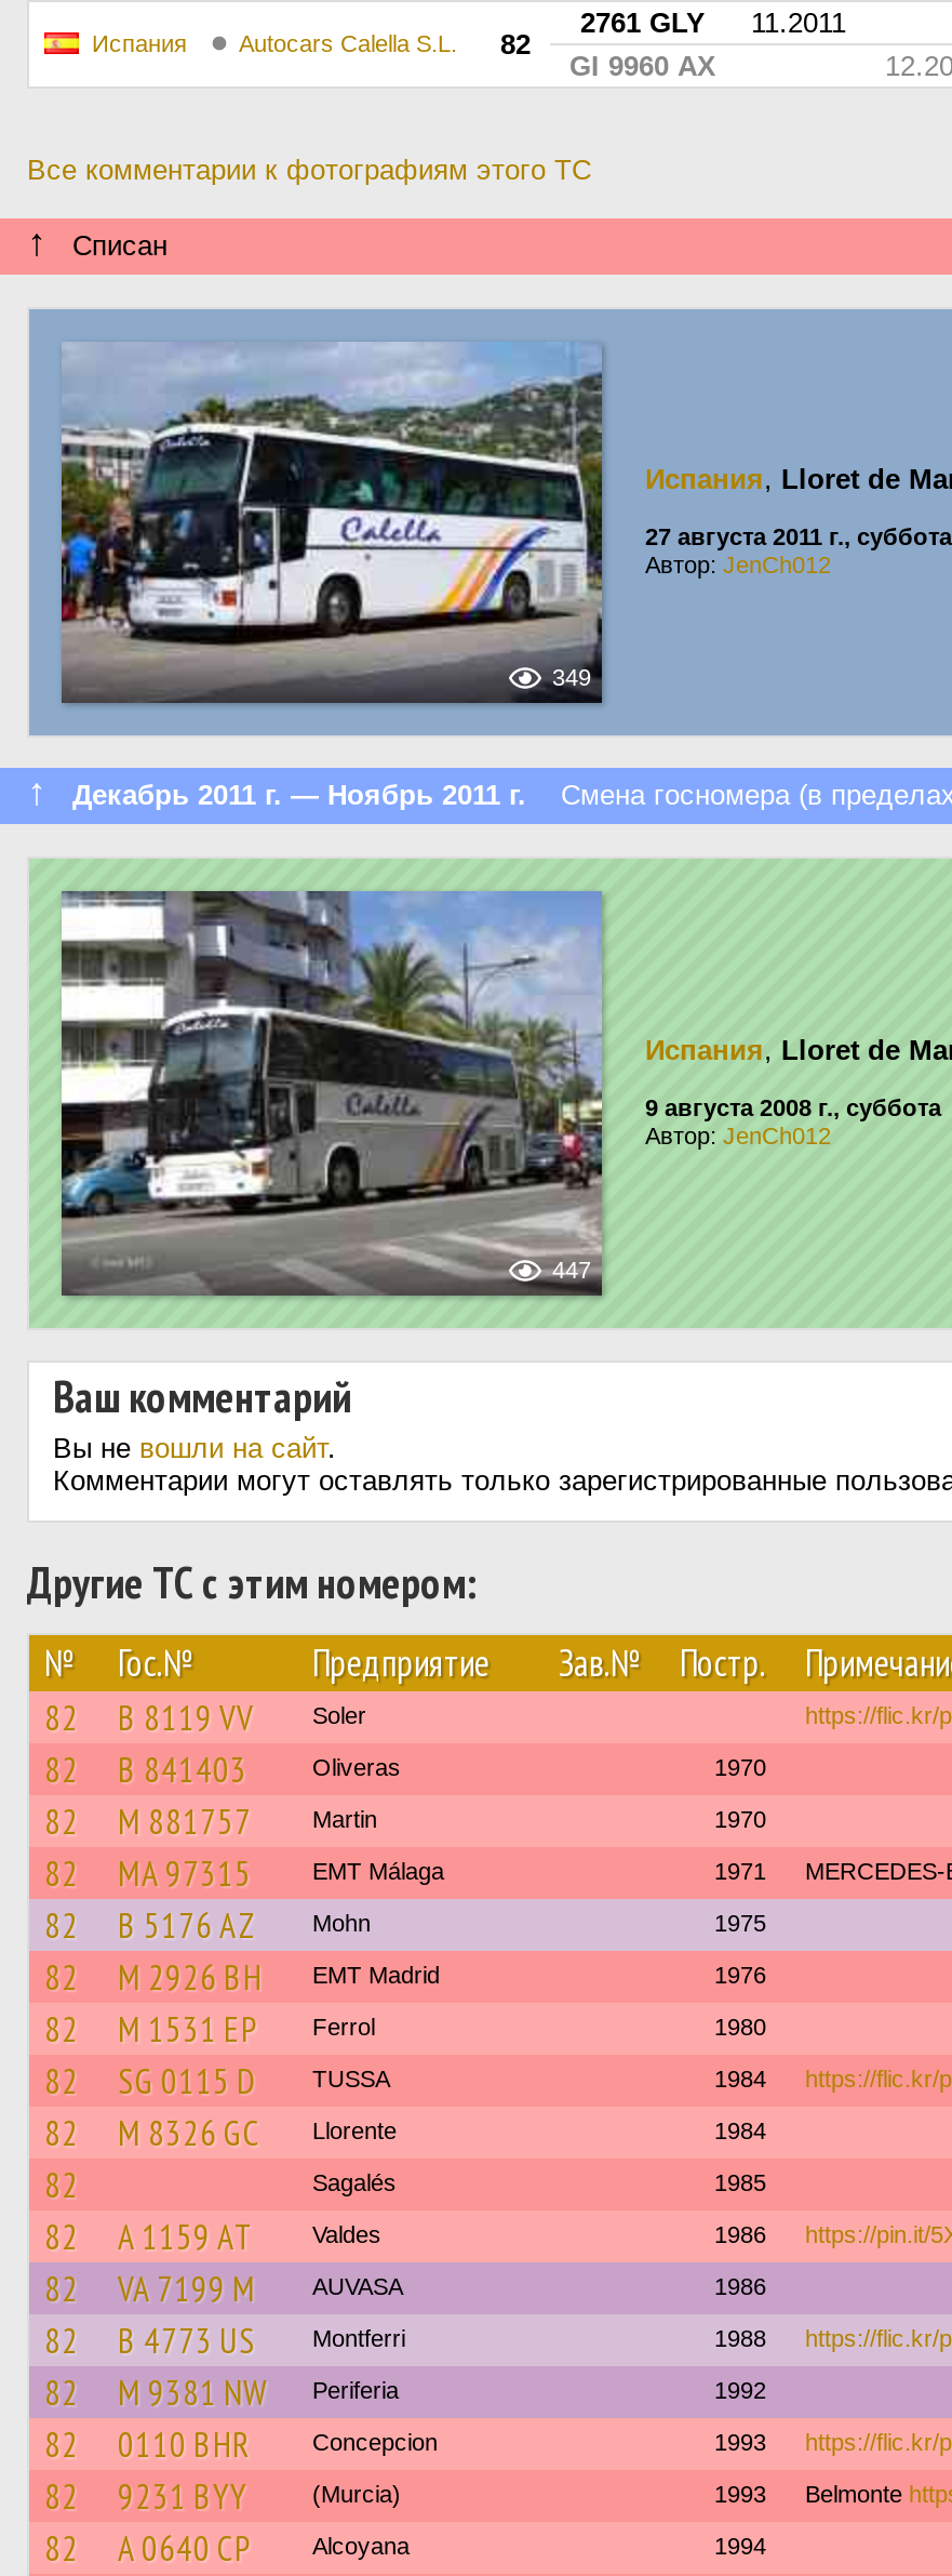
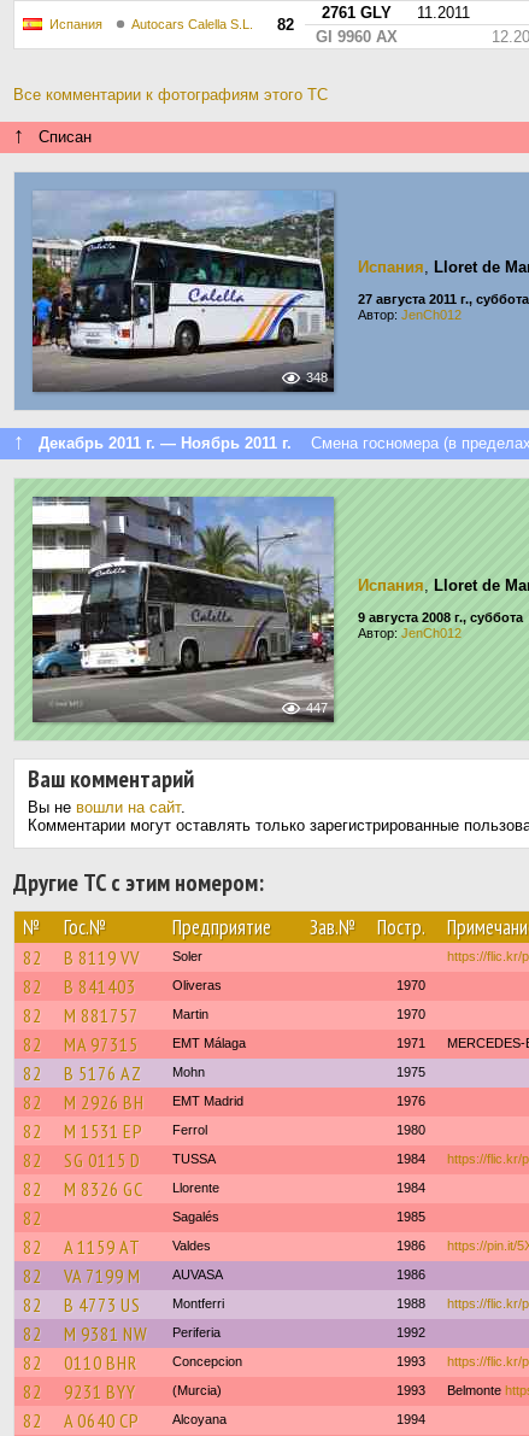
[552,664,591,690] 349 -> [306,370,328,385] 348

